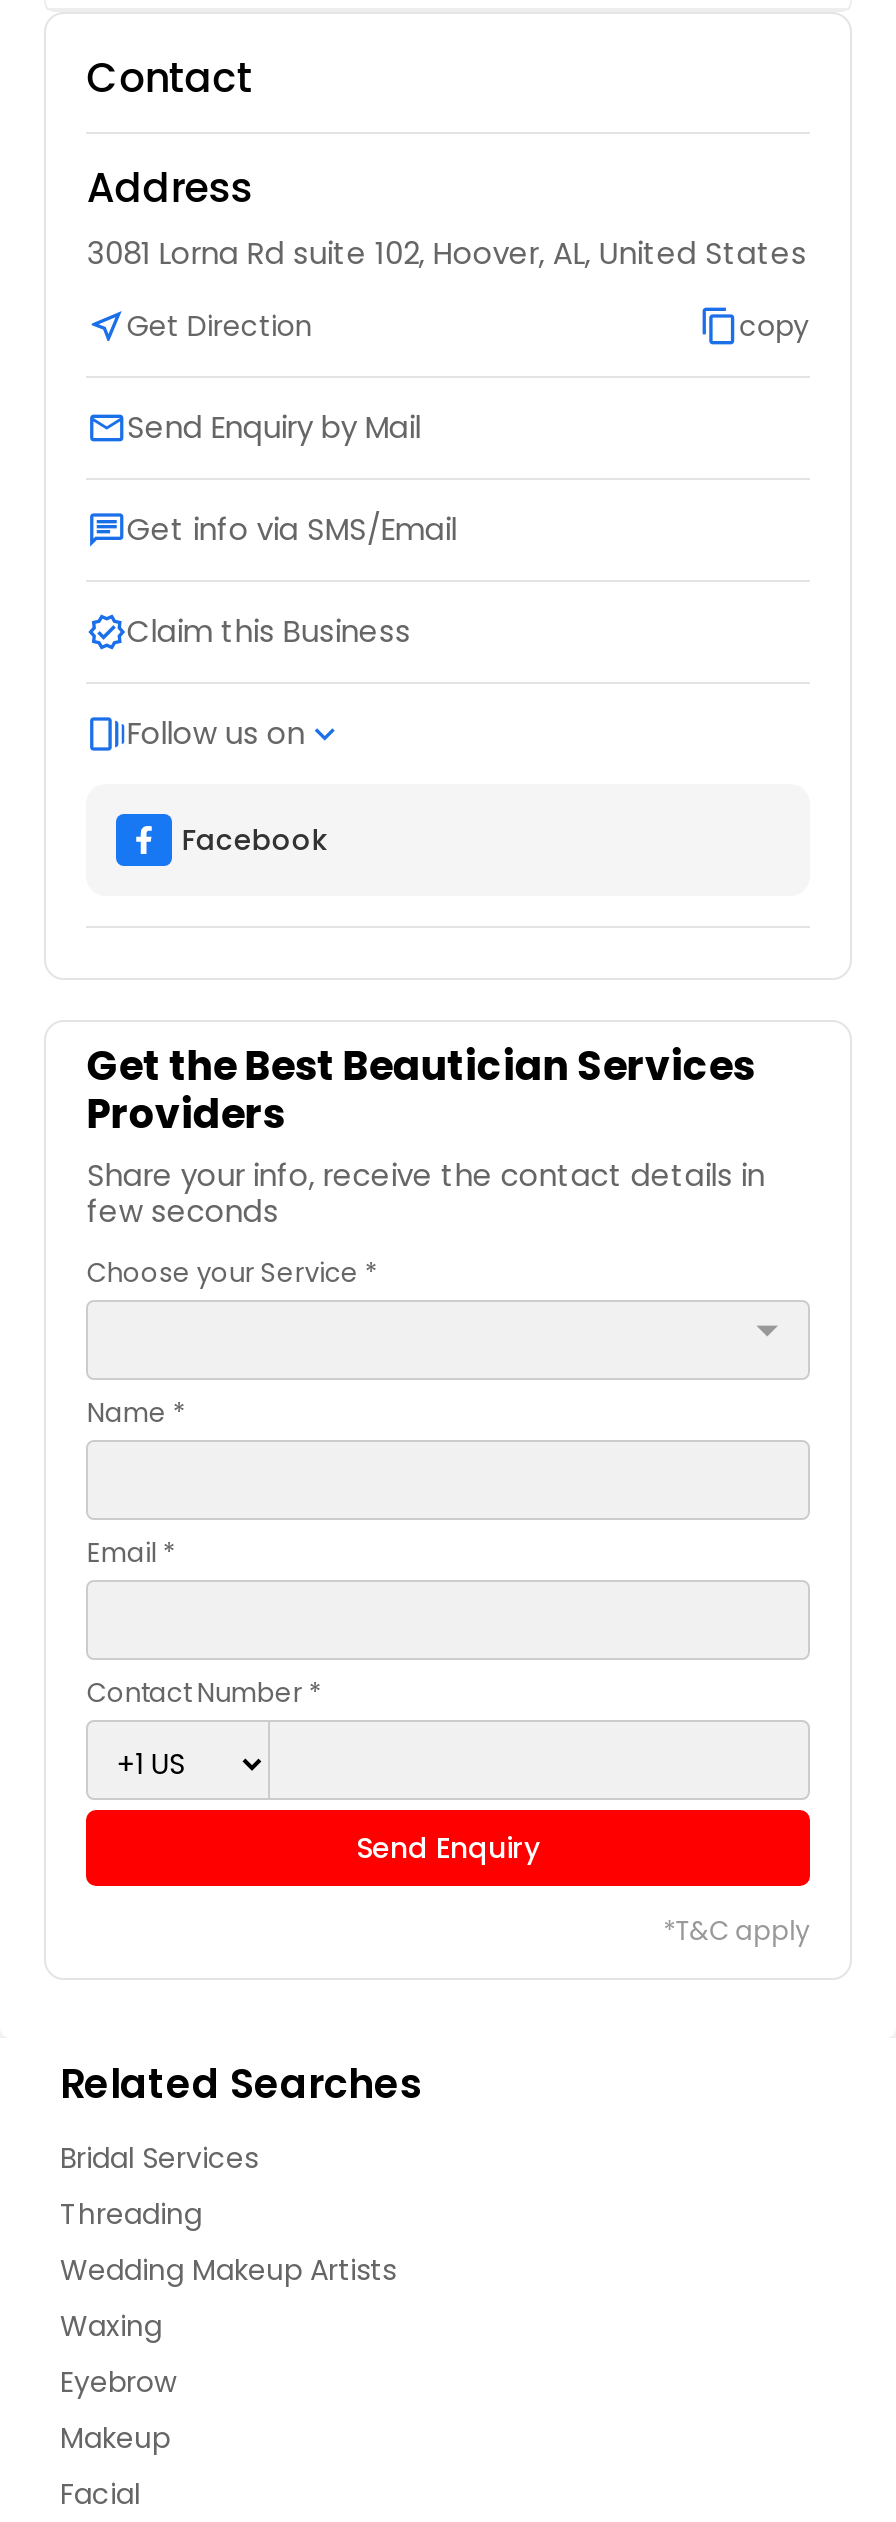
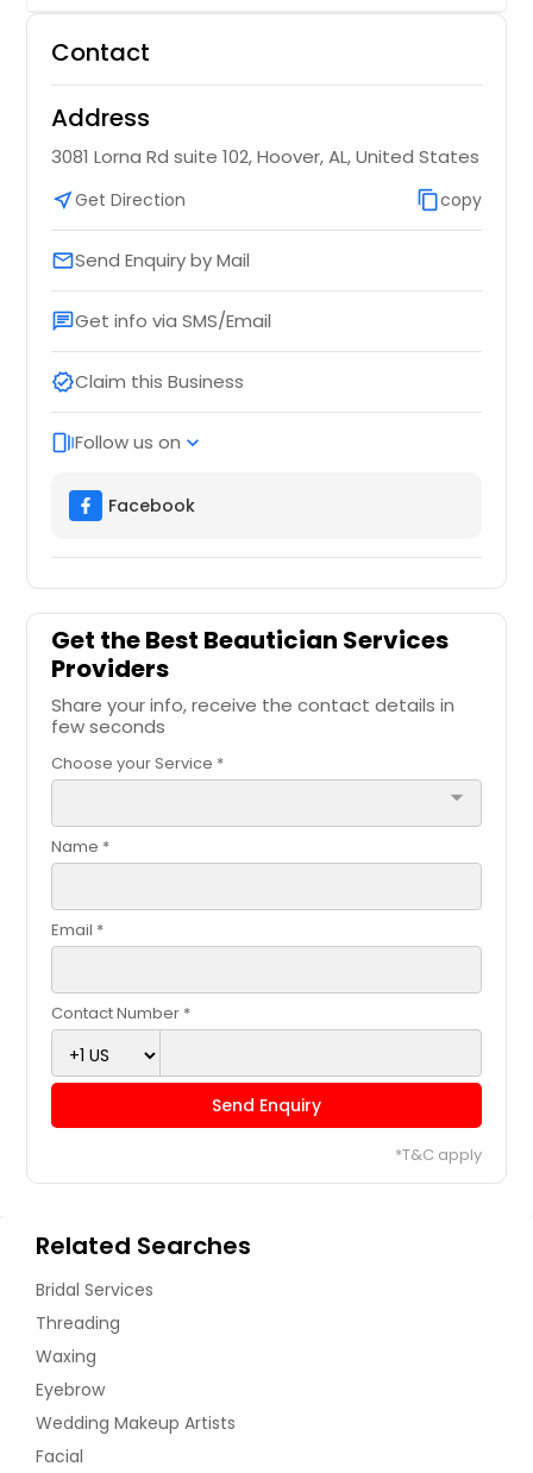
moved [60,2250,396,2290] -> [36,1411,236,1435]: Wedding Makeup Artists
[60,2418,170,2458] Makeup -> none

